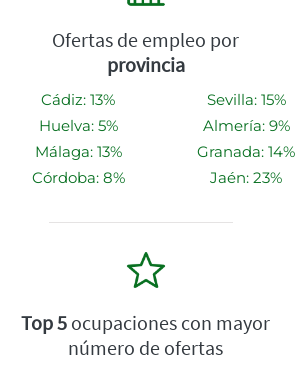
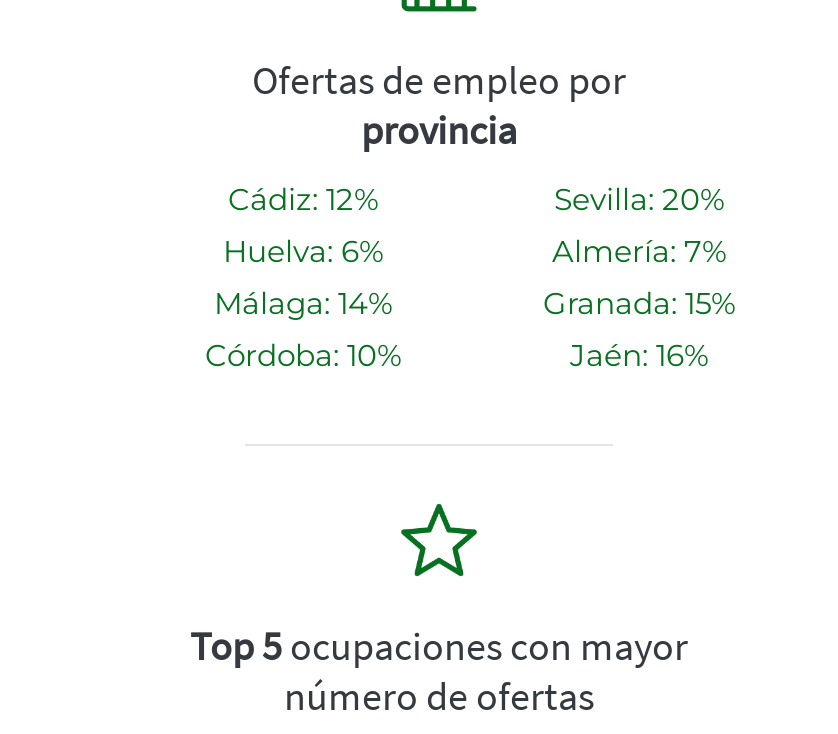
[41,90,115,109] Cádiz: 13% -> [228,181,378,219] Cádiz: 12%
[206,90,285,109] Sevilla: 15% -> [554,181,724,219] Sevilla: 20%
[38,116,117,135] Huelva: 5% -> [223,233,383,271] Huelva: 6%
[202,116,289,135] Almería: 9% -> [552,233,726,271] Almería: 7%
[34,142,121,161] Málaga: 13% -> [214,285,392,323] Málaga: 14%
[197,142,295,161] Granada: 14% -> [543,285,735,323] Granada: 15%
[31,168,124,187] Córdoba: 8% -> [205,337,401,375] Córdoba: 10%
[210,168,282,187] Jaén: 23% -> [570,337,708,375] Jaén: 16%

